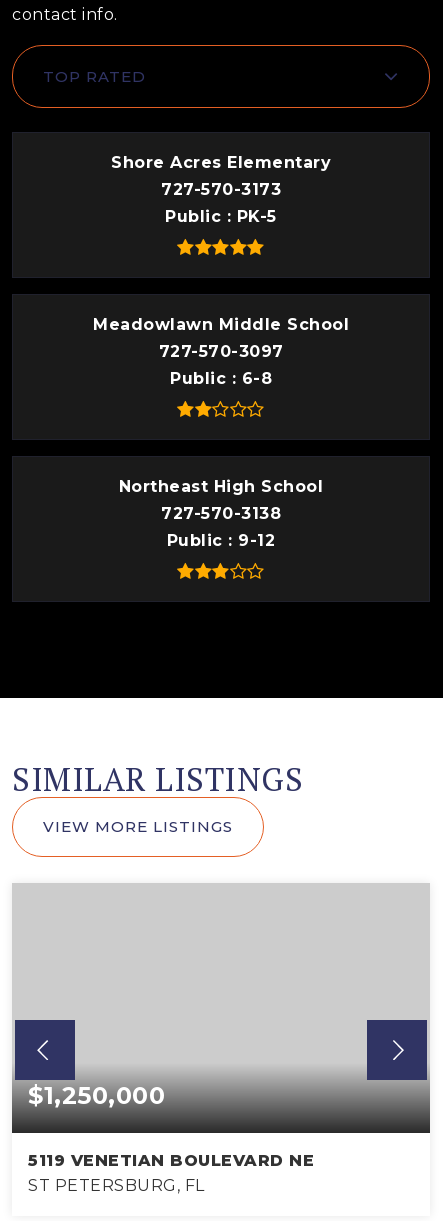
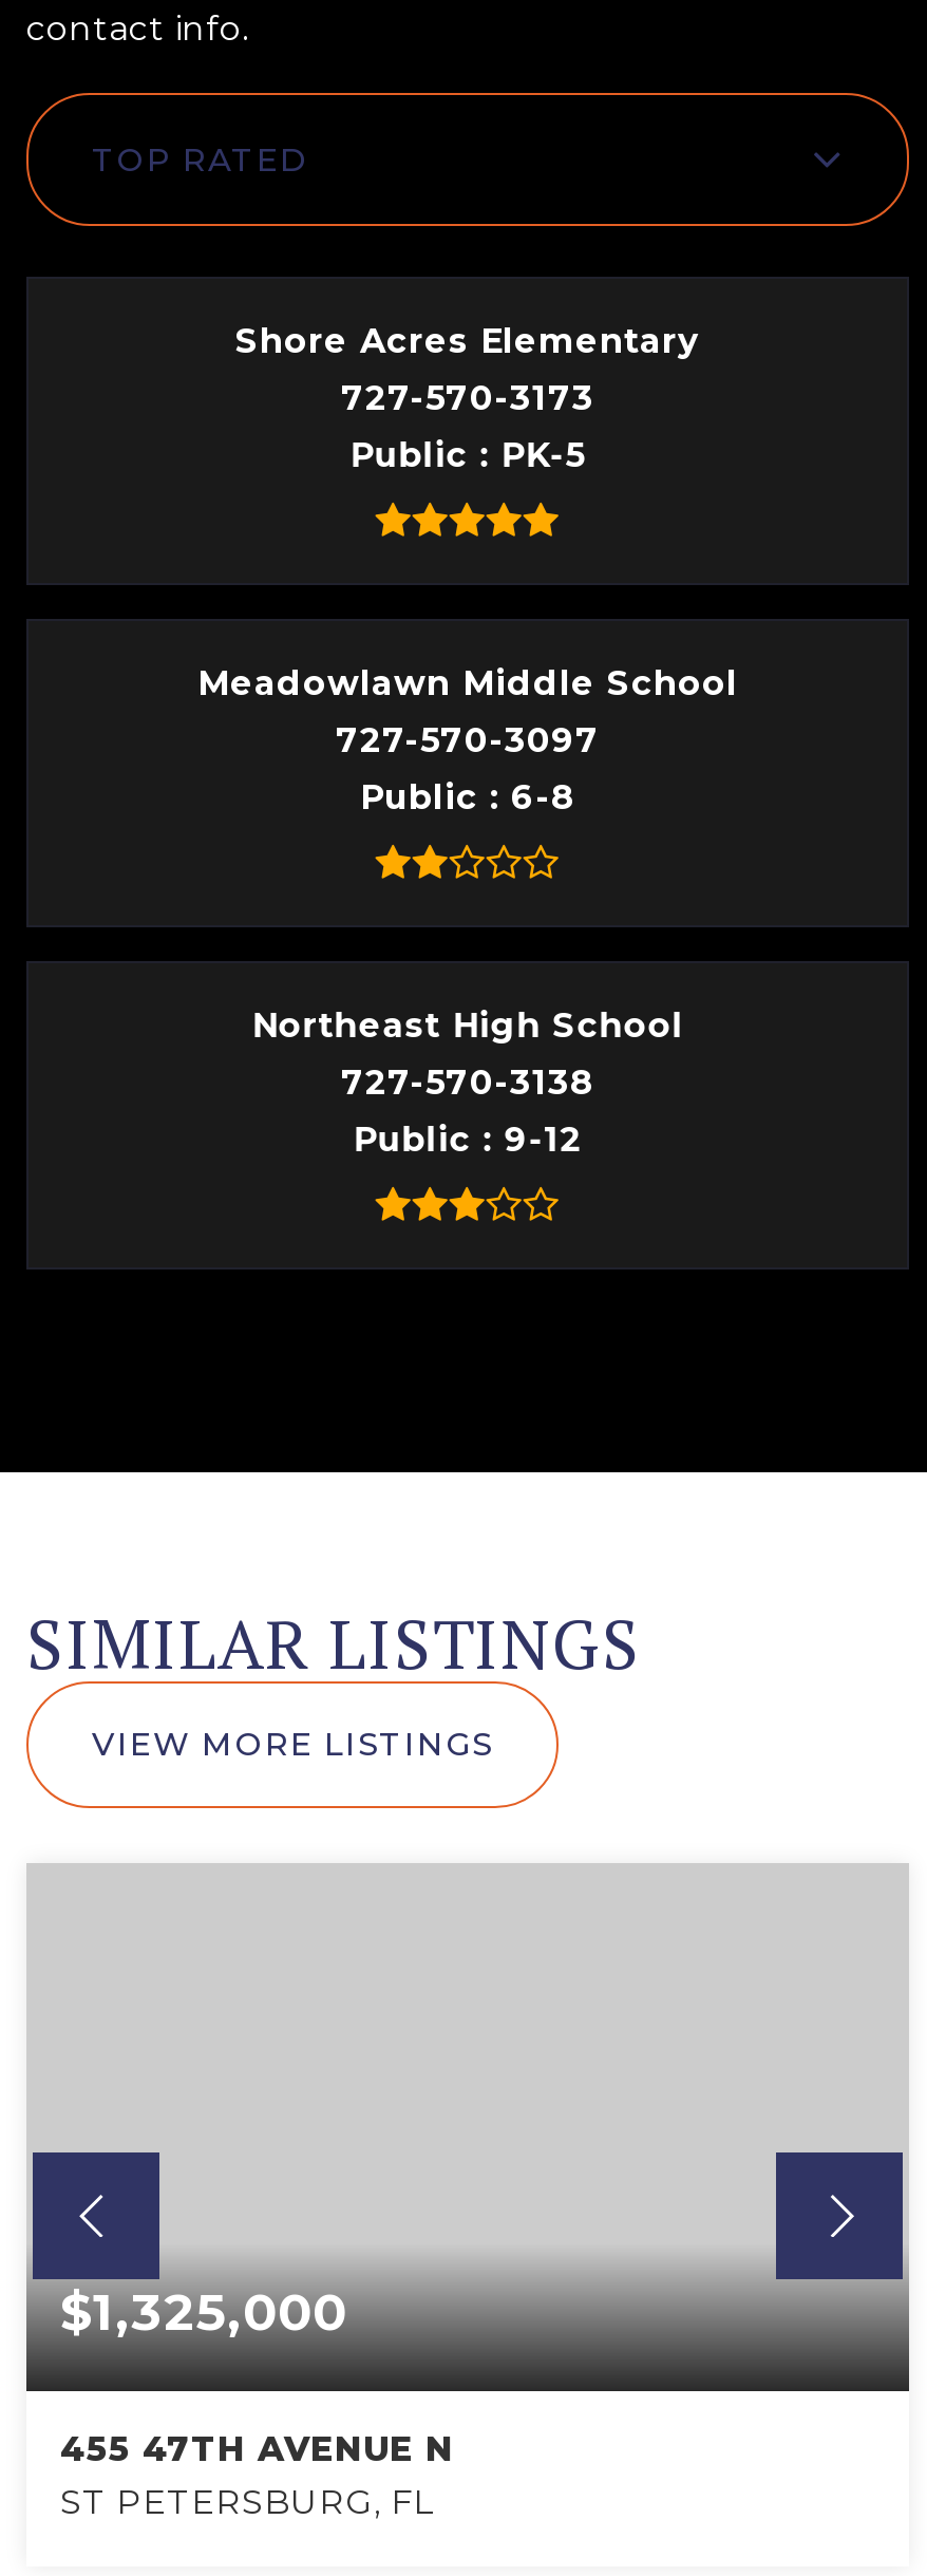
[28,1081,165,1110] $1,250,000 -> [60,2282,347,2343] $1,325,000
[28,1151,314,1170] 5119 VENETIAN BOULEVARD NE -> [60,2430,454,2470] 455 47TH AVENUE N

